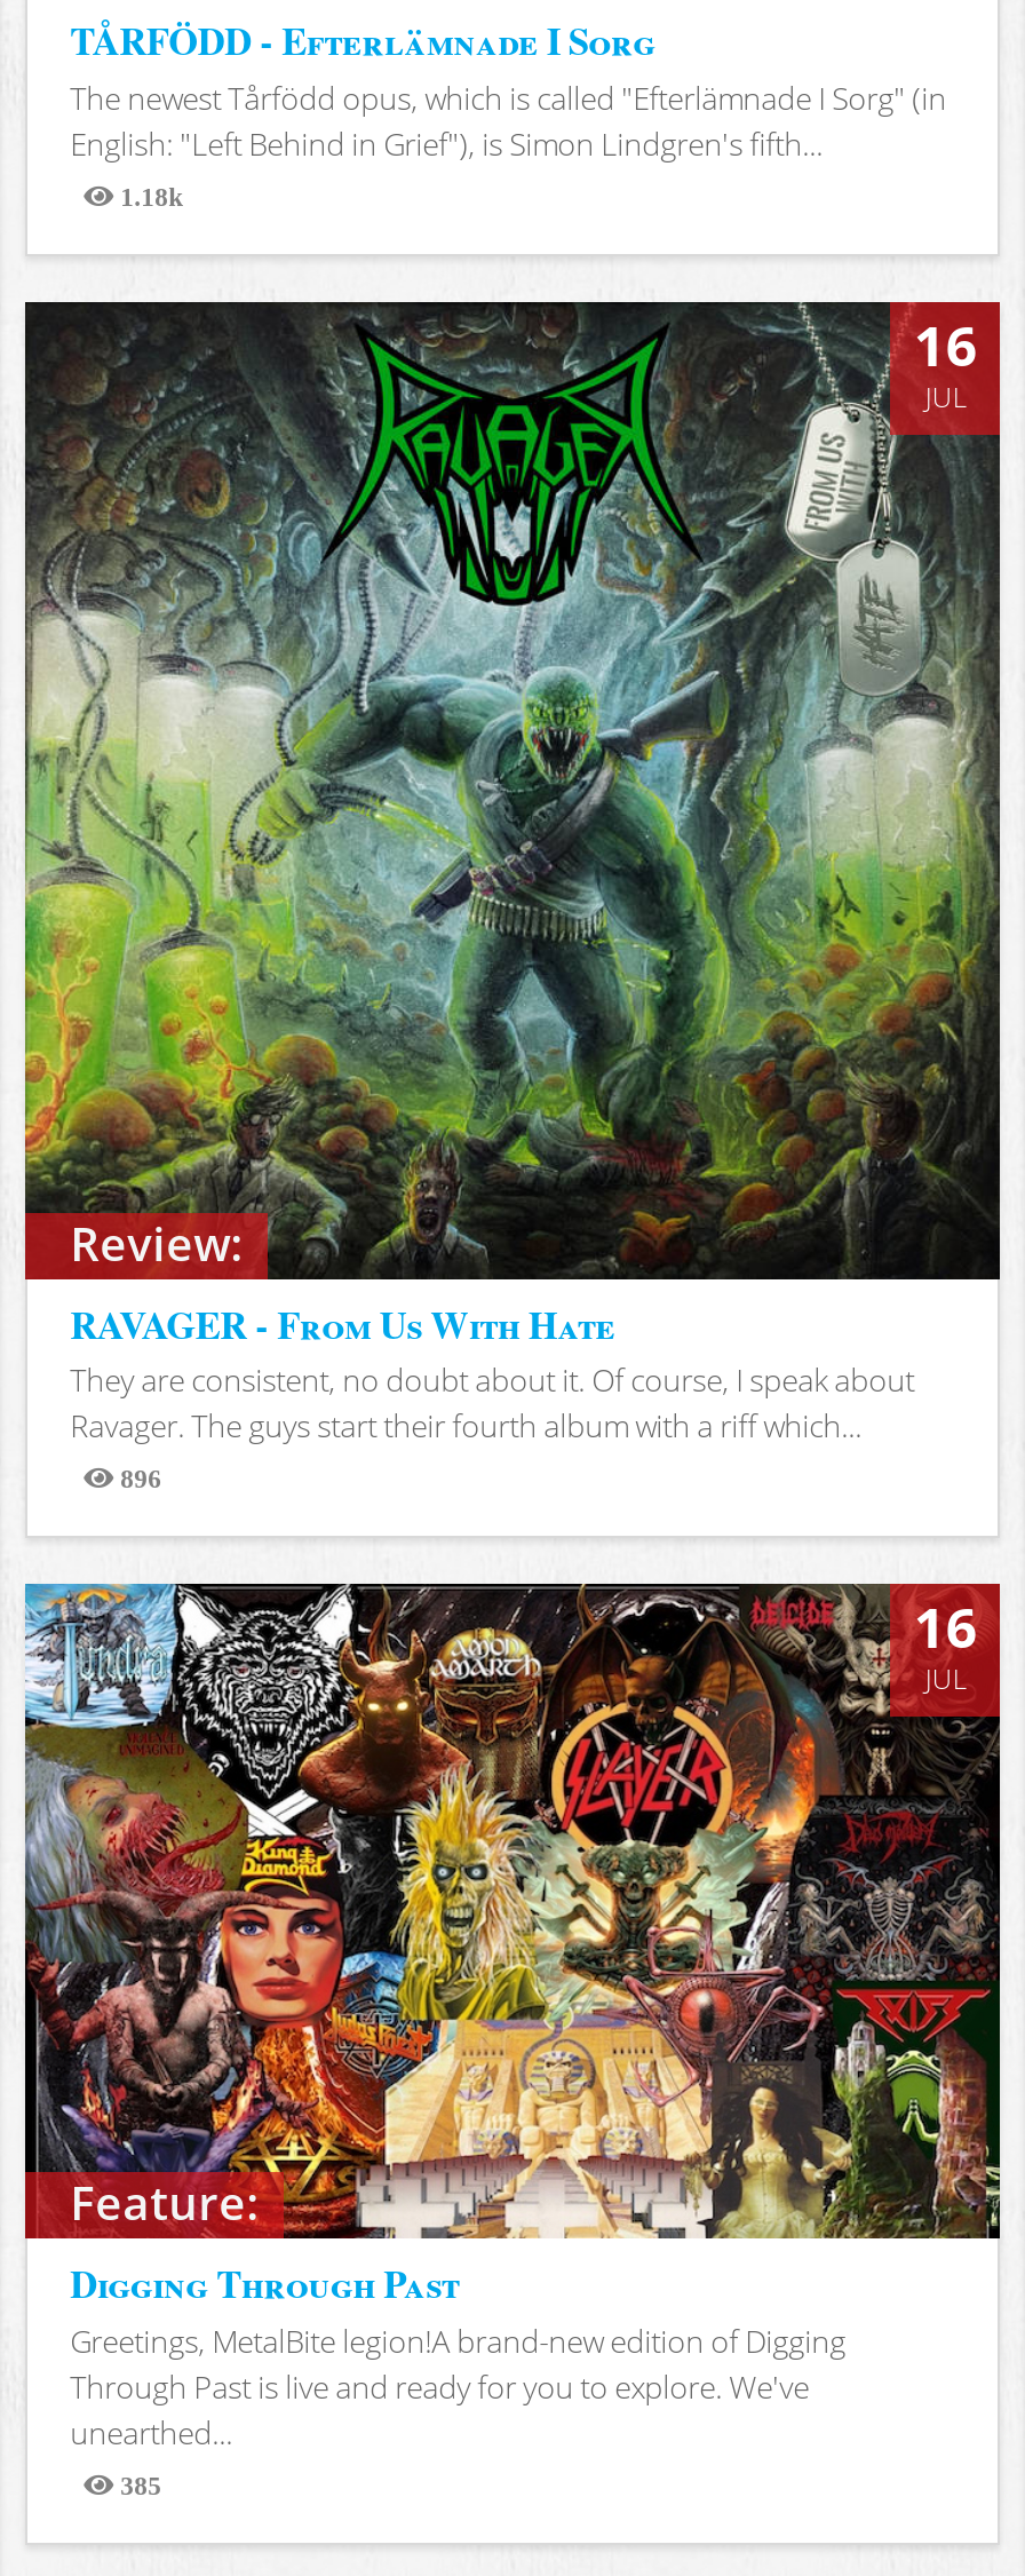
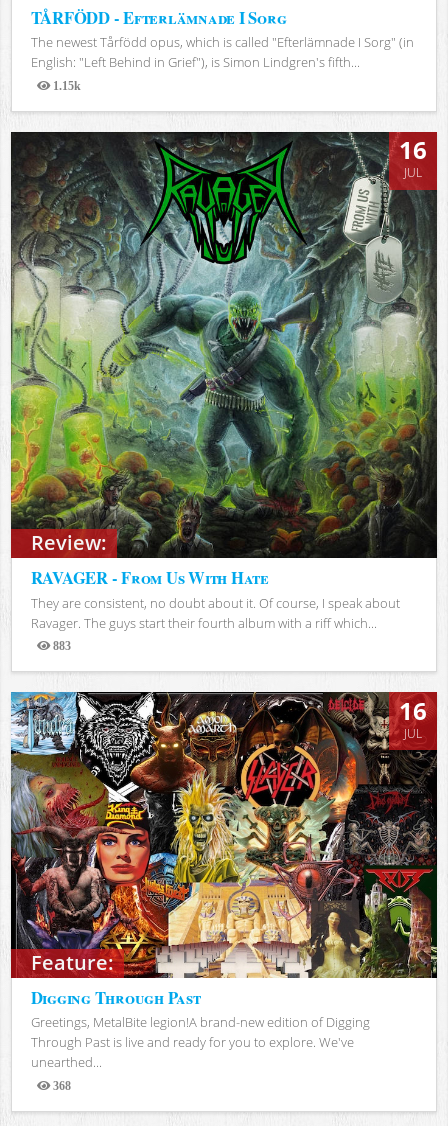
[114,182,185,208] 1.18k -> [50,80,81,91] 1.15k
[114,1465,162,1490] 896 -> [50,640,71,651] 883
[114,2471,162,2497] 385 -> [50,1080,71,1091] 368

